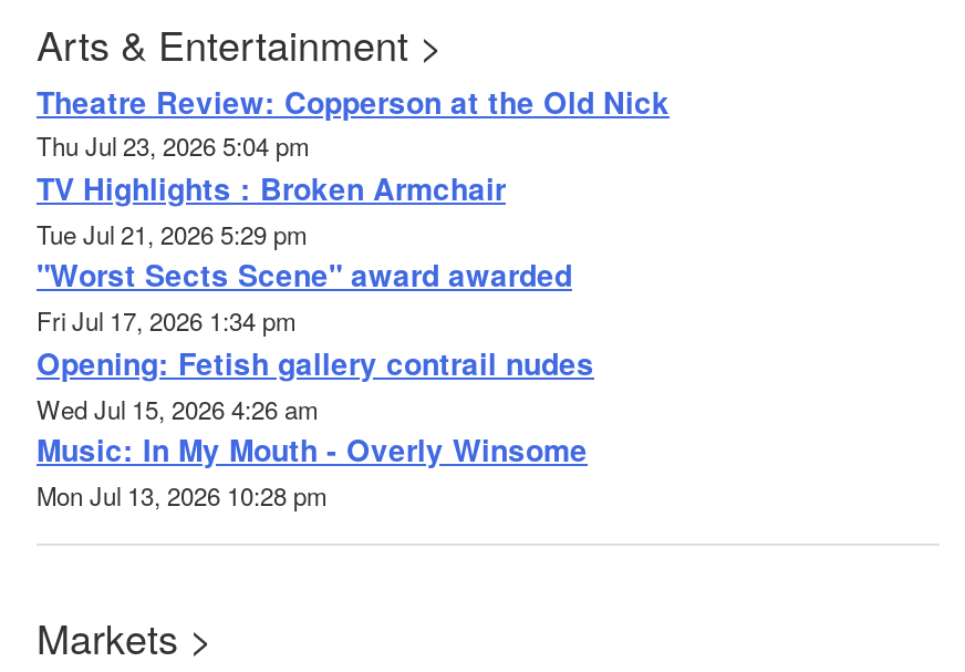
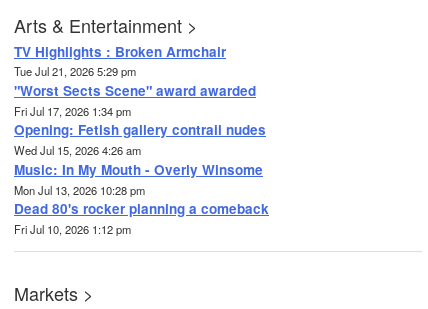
[37,80,670,163] Theatre Review: Copperson at the Old Nick | Thu Jul 23, 2026 5:04 pm -> none
moved [37,167,594,512] -> [14,41,266,197]: TV Highlights : Broken Armchair | Tue Jul 21, 2026 5:29 pm | "Worst Sects Scene" award awarded | Fri Jul 17, 2026 1:34 pm | Opening: Fetish gallery contrail nudes | Wed Jul 15, 2026 4:26 am | Music: In My Mouth - Overly Winsome | Mon Jul 13, 2026 10:28 pm
none -> [14,199,269,237] Dead 80's rocker planning a comeback | Fri Jul 10, 2026 1:12 pm

